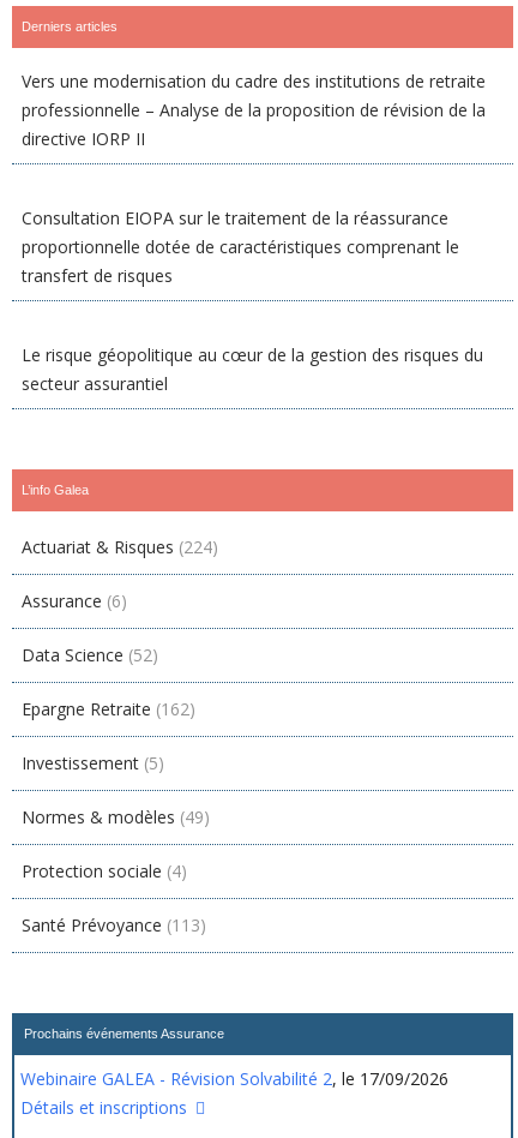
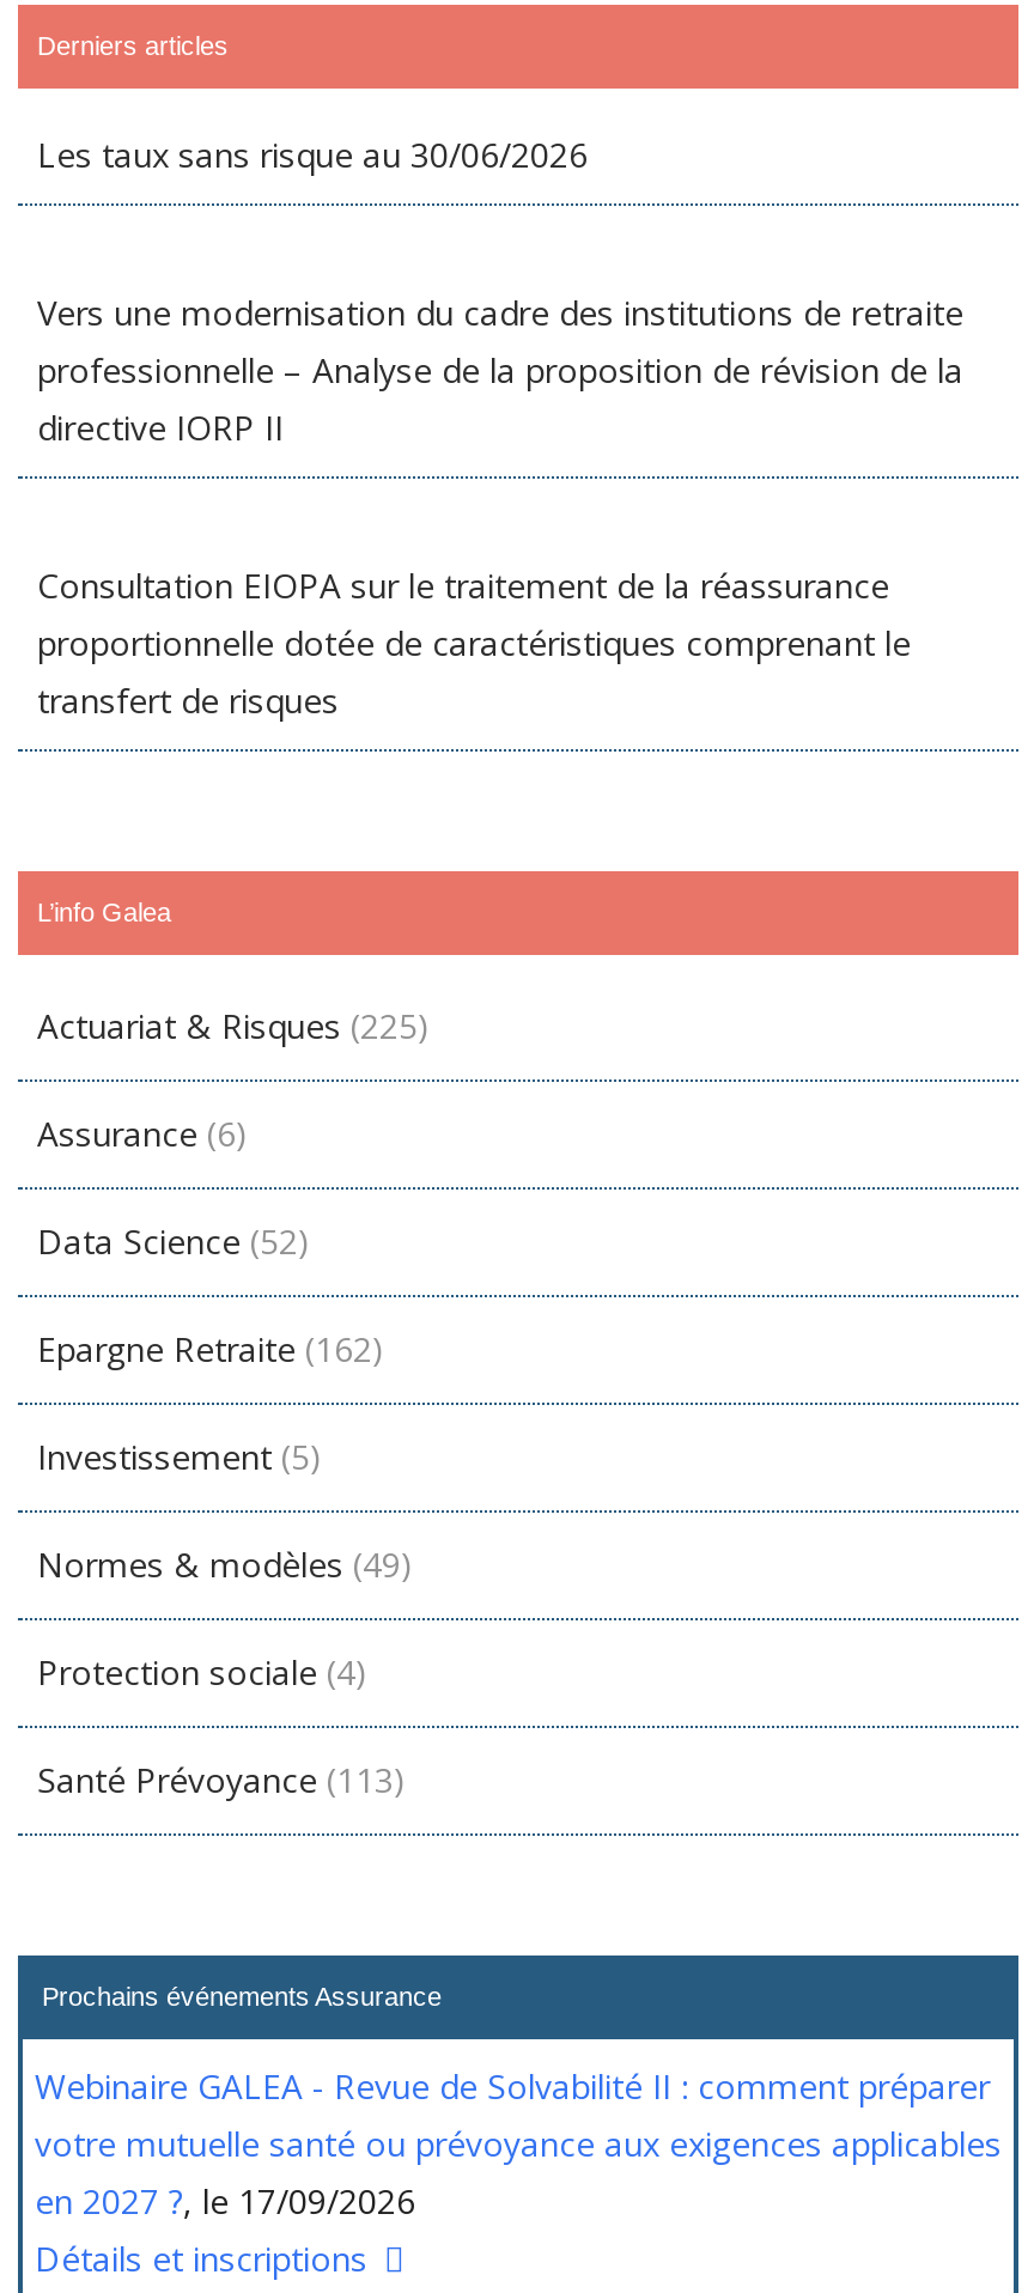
none -> [37,132,588,177] Les taux sans risque au 30/06/2026
moved [22,70,486,287] -> [37,290,963,723]: Vers une modernisation du cadre des institutions de retraite | professionnelle – Analyse de la proposition de révision de la | directive IORP II | Consultation EIOPA sur le traitement de la réassurance | proportionnelle dotée de caractéristiques comprenant le | transfert de risques
[22,343,483,395] Le risque géopolitique au cœur de la gestion des risques du | secteur assurantiel -> none
moved [22,483,89,497] -> [37,898,171,926]: L’info Galea
[22,535,218,558] Actuariat & Risques (224) -> [37,1003,430,1048] Actuariat & Risques (225)
moved [22,589,224,1041] -> [37,1111,442,2011]: Assurance (6) | Data Science (52) | Epargne Retraite (162) | Investissement (5) | Normes & modèles (49) | Protection sociale (4) | Santé Prévoyance (113) | Prochains événements Assurance
[20,1067,448,1090] Webinaire GALEA - Révision Solvabilité 2, le 17/09/2026 -> [35,2063,1002,2224] Webinaire GALEA - Revue de Solvabilité II : comment préparer | votre mutuelle santé ou prévoyance aux exigences applicables | en 2027 ?, le 17/09/2026

